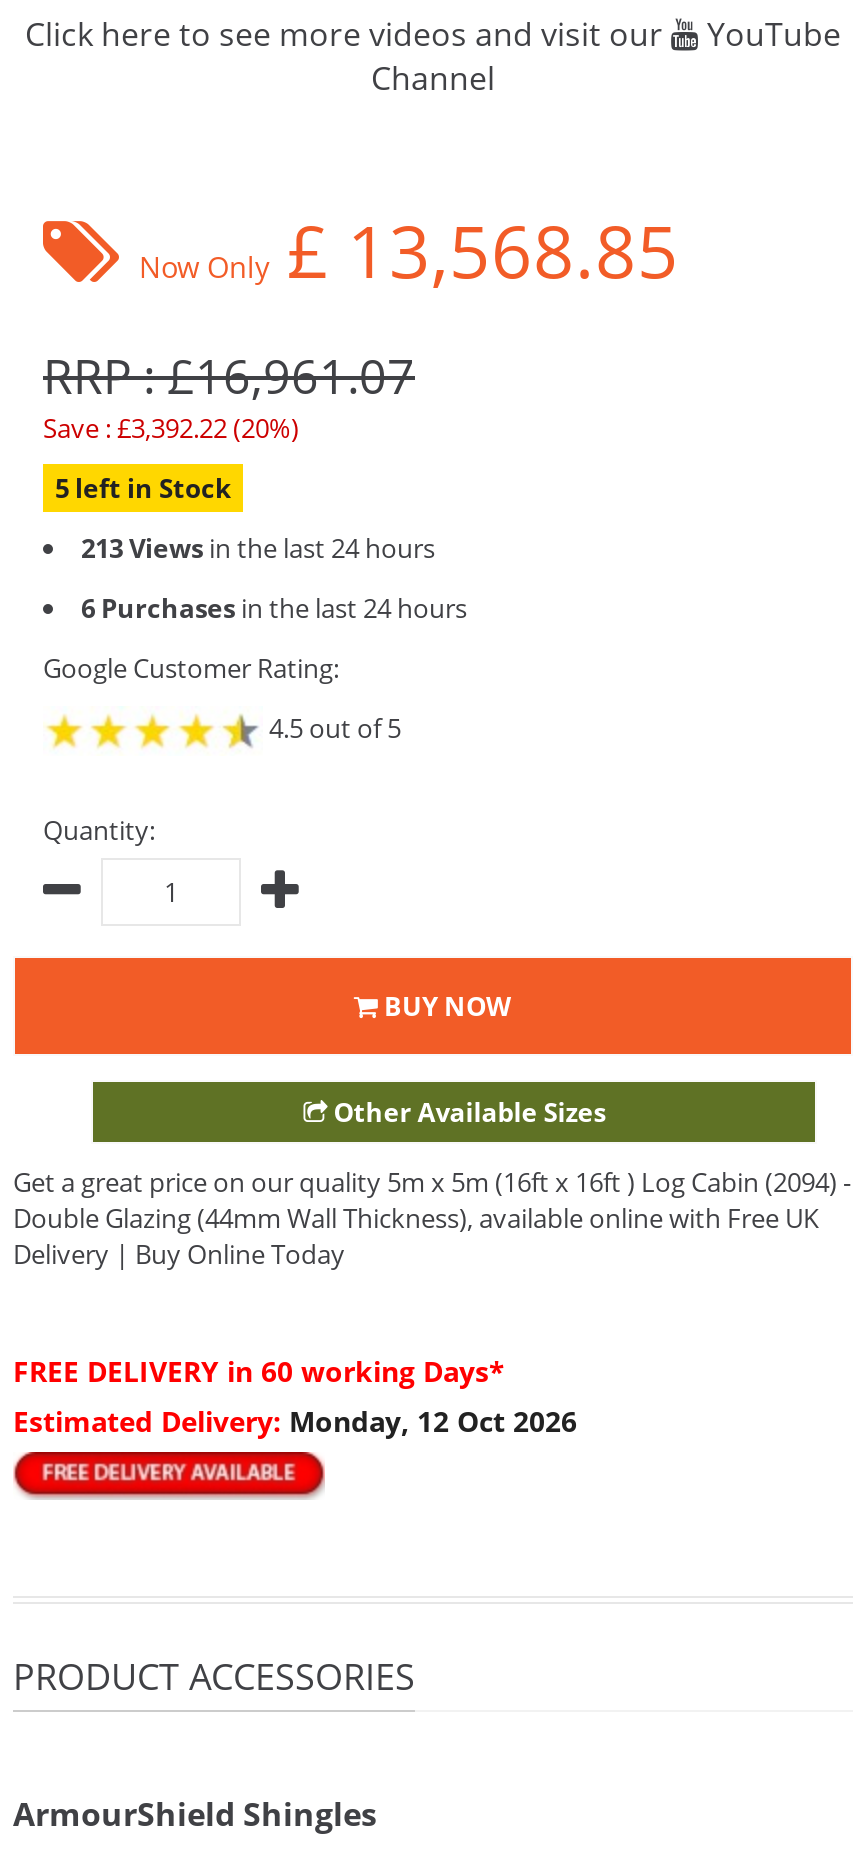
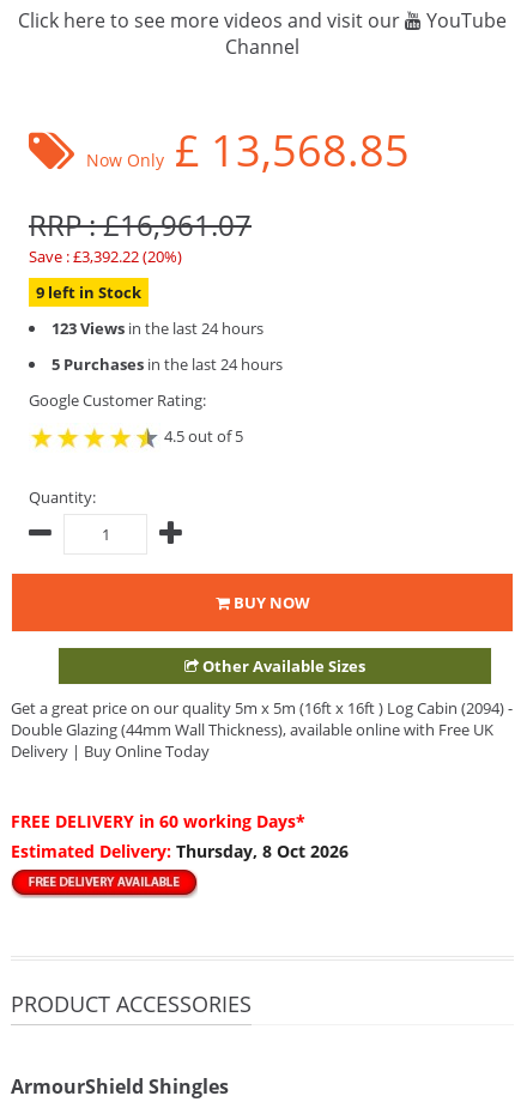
[55,470,231,506] 5 left in Stock -> [36,281,141,303] 9 left in Stock
[81,530,435,566] 213 Views in the last 24 hours -> [52,317,263,339] 123 Views in the last 24 hours
[81,590,467,626] 6 Purchases in the last 24 hours -> [52,353,283,375] 5 Purchases in the last 24 hours
[13,1402,577,1440] Estimated Delivery: Monday, 12 Oct 2026 -> [11,840,349,862] Estimated Delivery: Thursday, 8 Oct 2026

